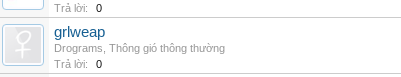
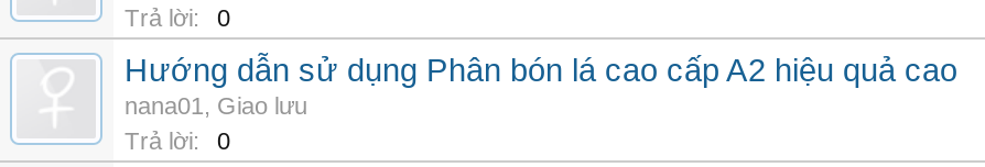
[54,24,225,54] grlweap | Drograms, Thông gió thông thường -> [125,53,957,119] Hướng dẫn sử dụng Phân bón lá cao cấp A2 hiệu quả cao | nana01, Giao lưu

